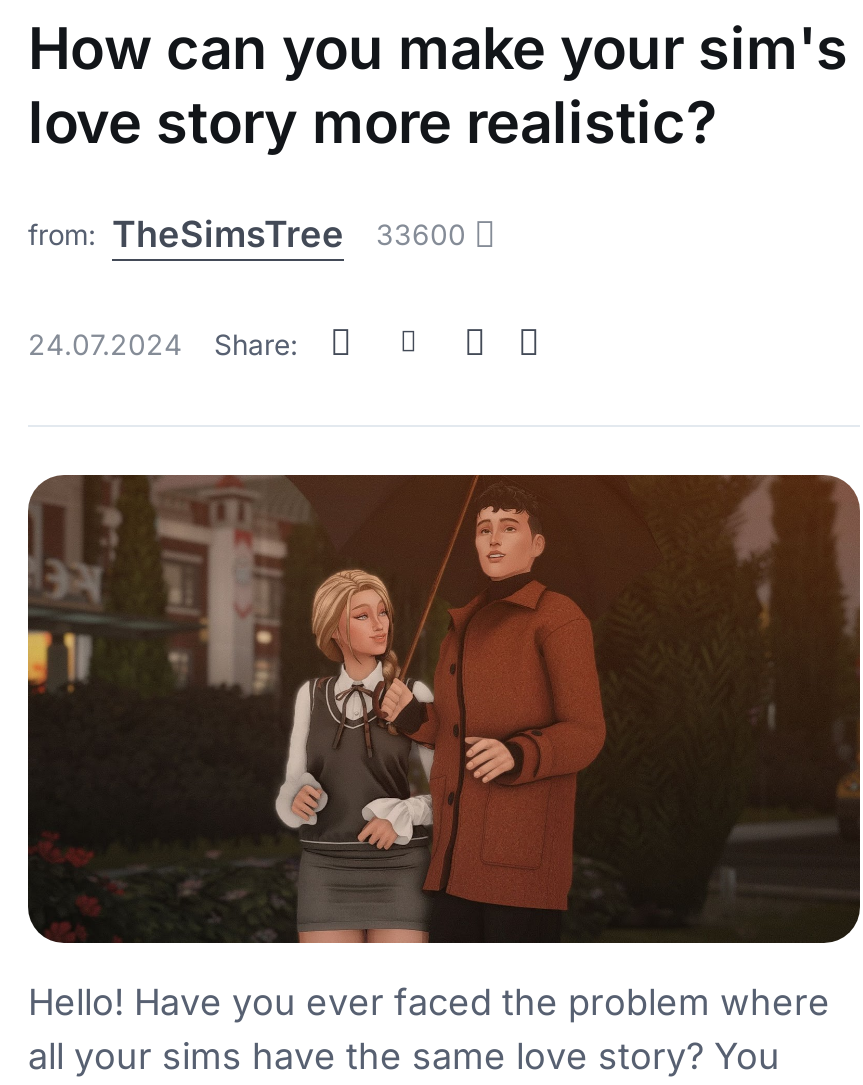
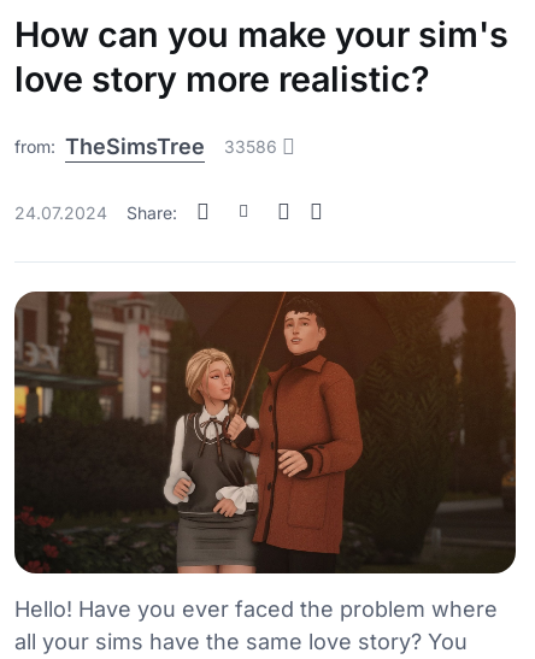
[28,213,466,255] from: TheSimsTree 33600 -> [14,134,277,159] from: TheSimsTree 33586

